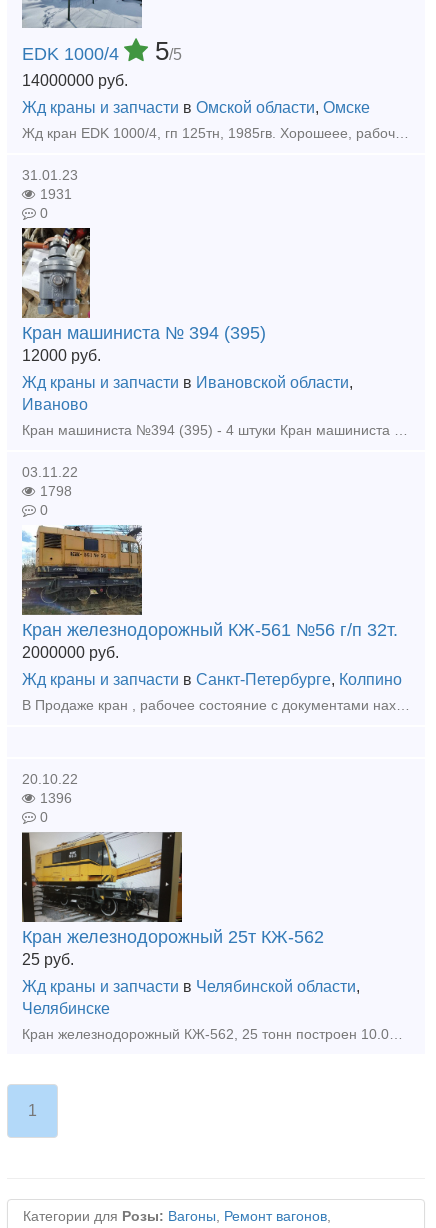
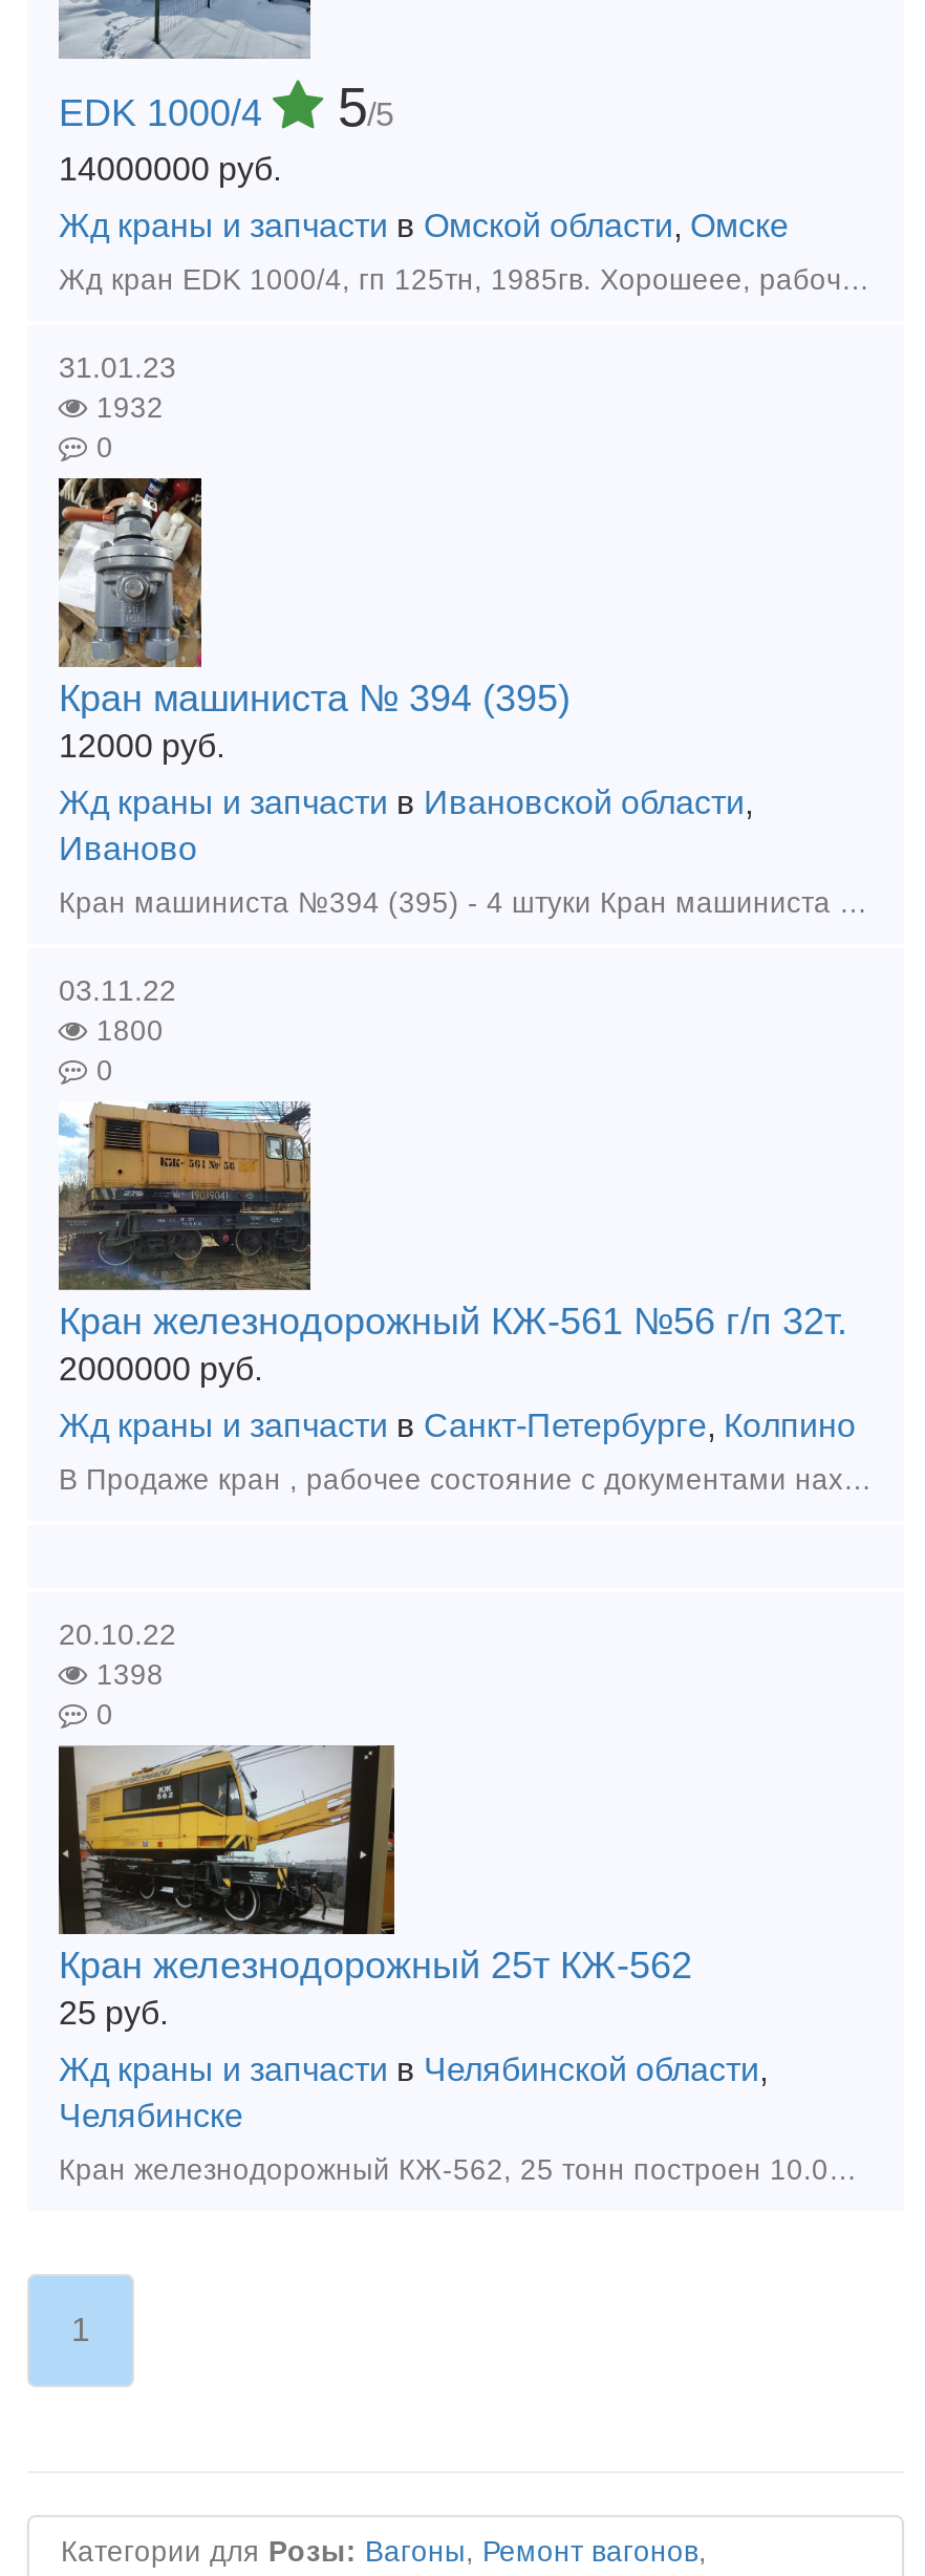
[36,187,72,202] 1931 -> [88,392,164,424] 1932
[36,484,72,499] 1798 -> [88,1015,164,1047] 1800
[36,791,72,806] 1396 -> [88,1659,164,1691] 1398

